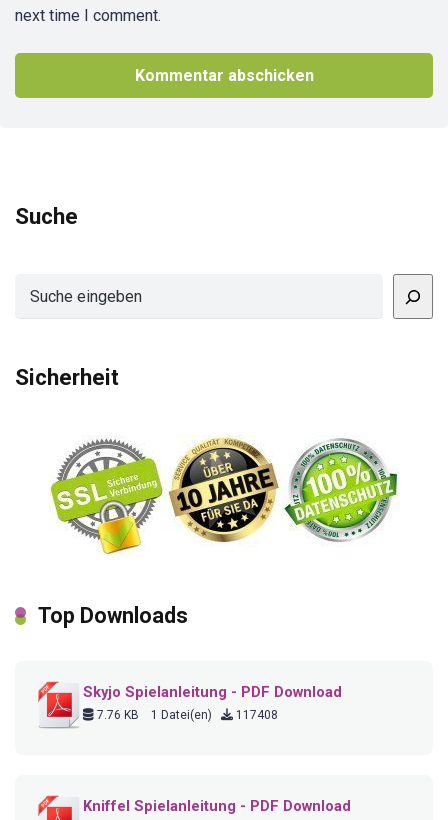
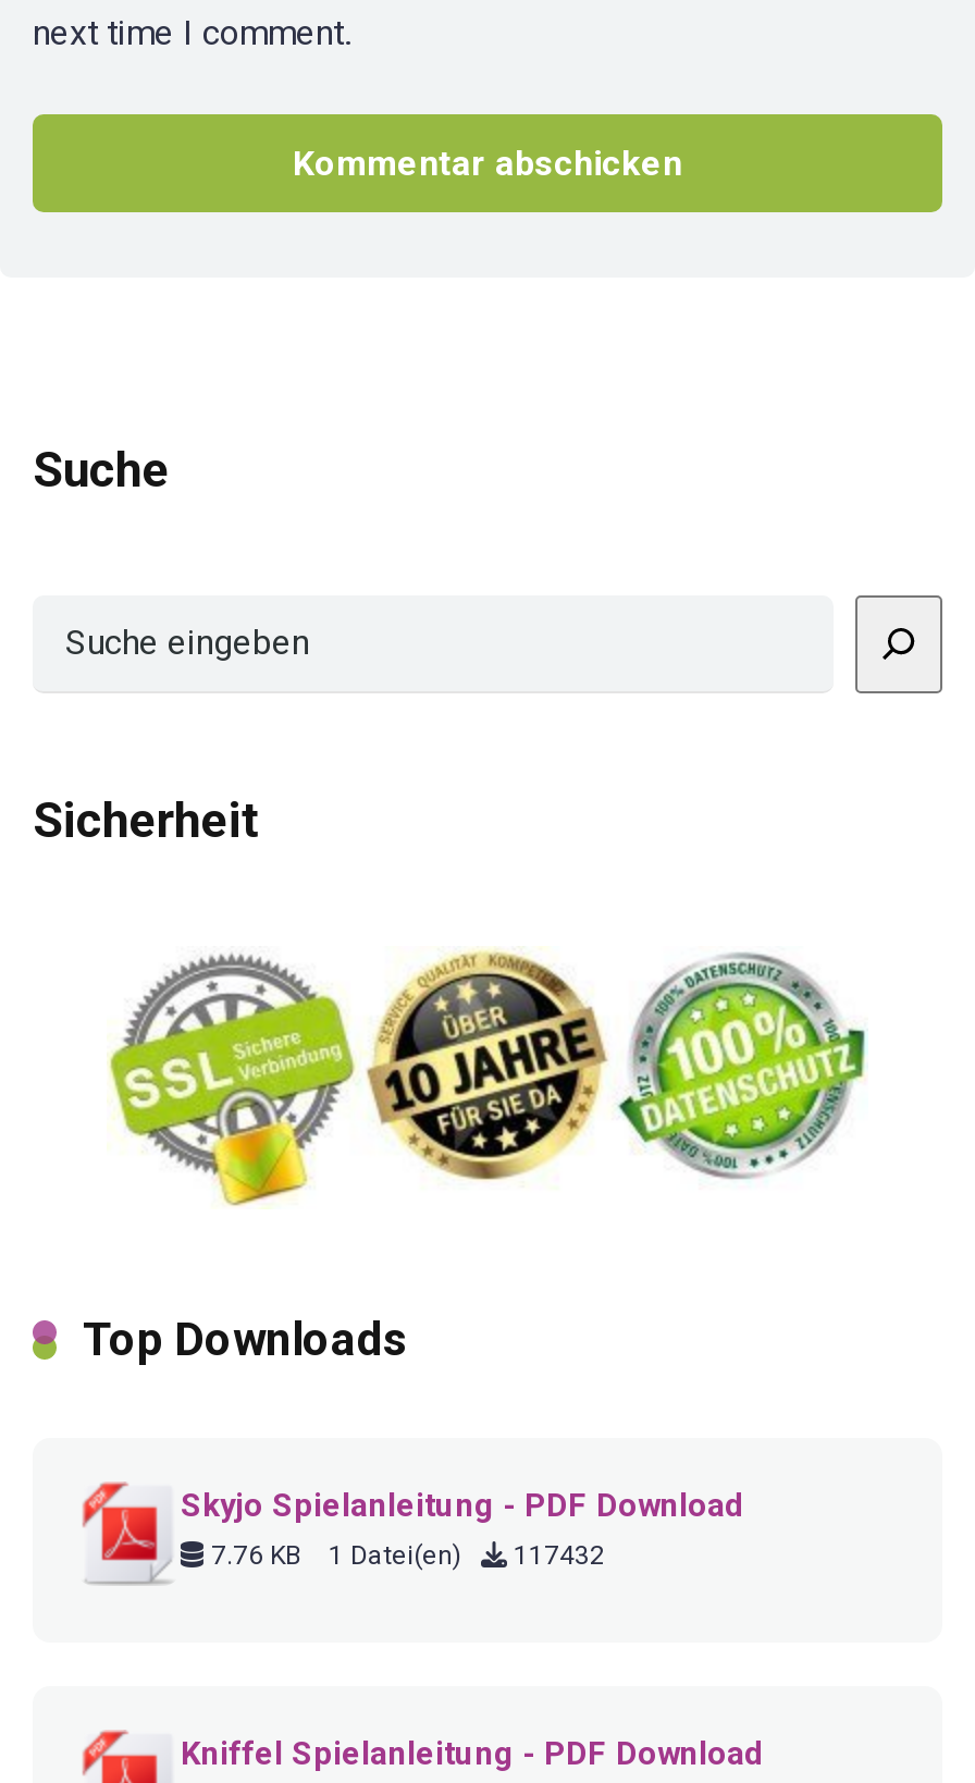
[94,708,278,722] 7.76 KB 1 Datei(en) 117408 -> [205,1540,605,1570] 7.76 KB 1 Datei(en) 117432

